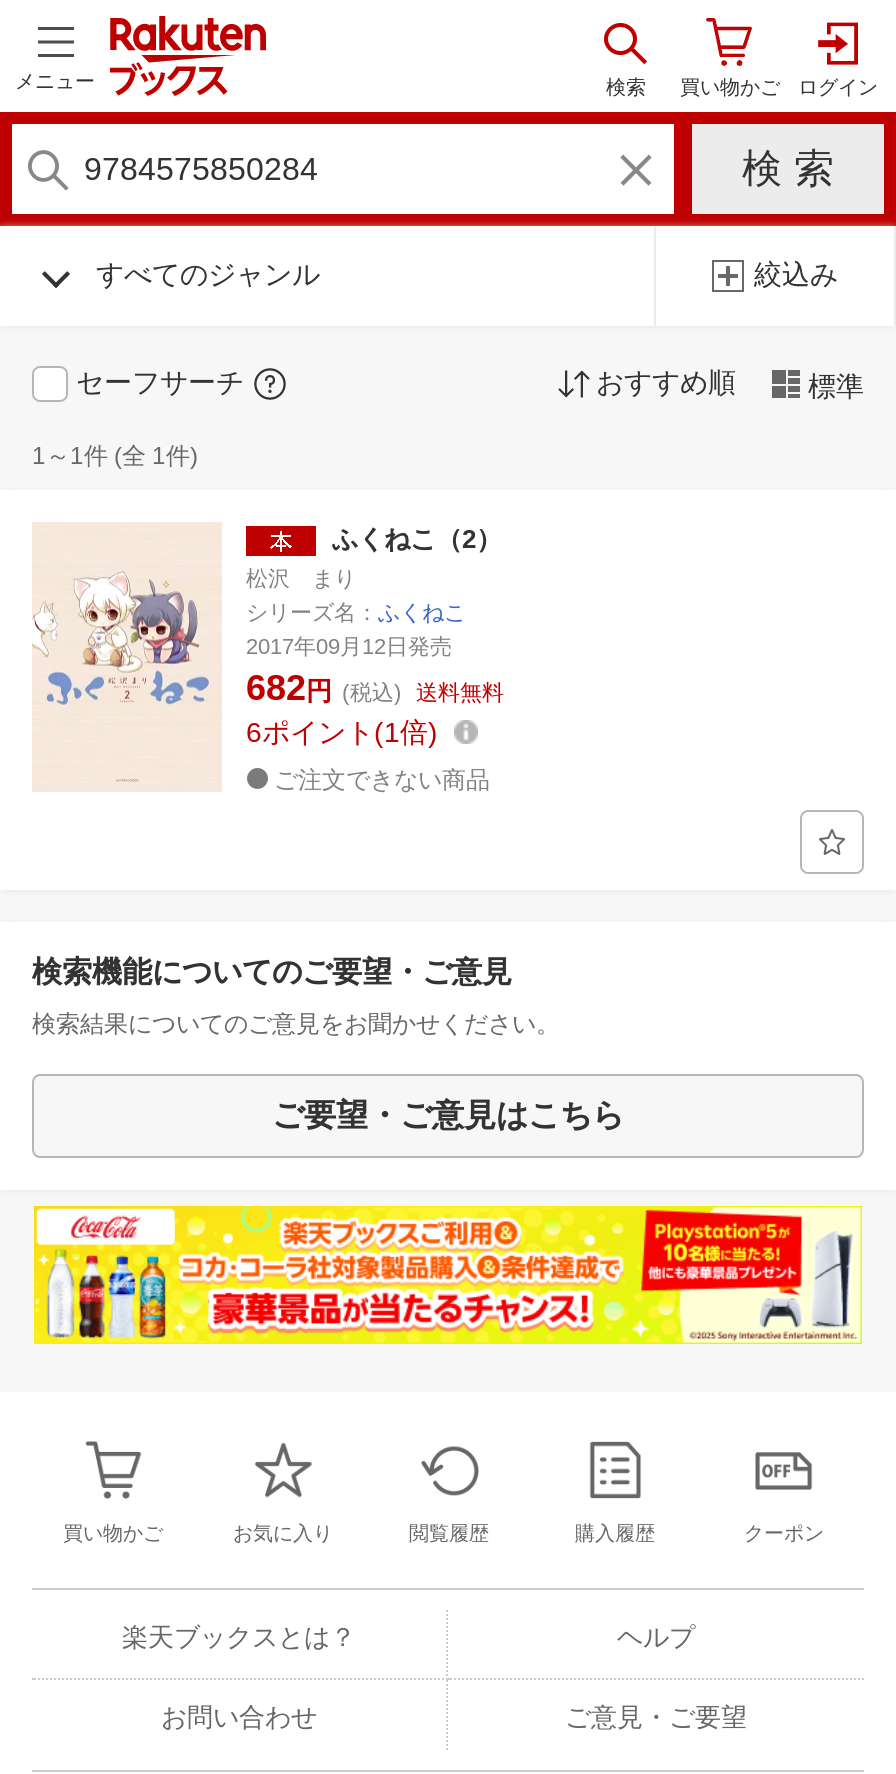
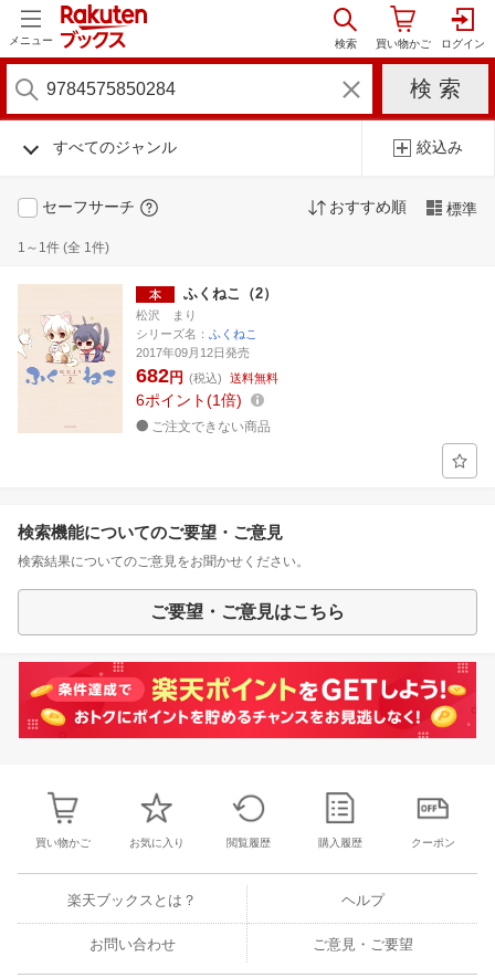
[32,1204,864,1346] [image] -> [18,661,477,739] [image]

